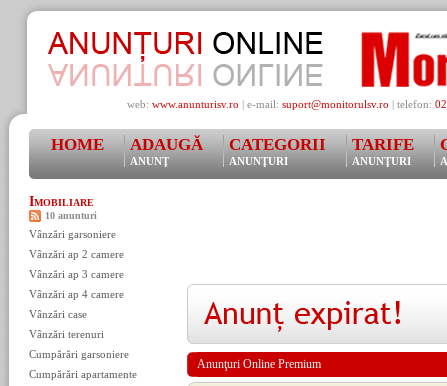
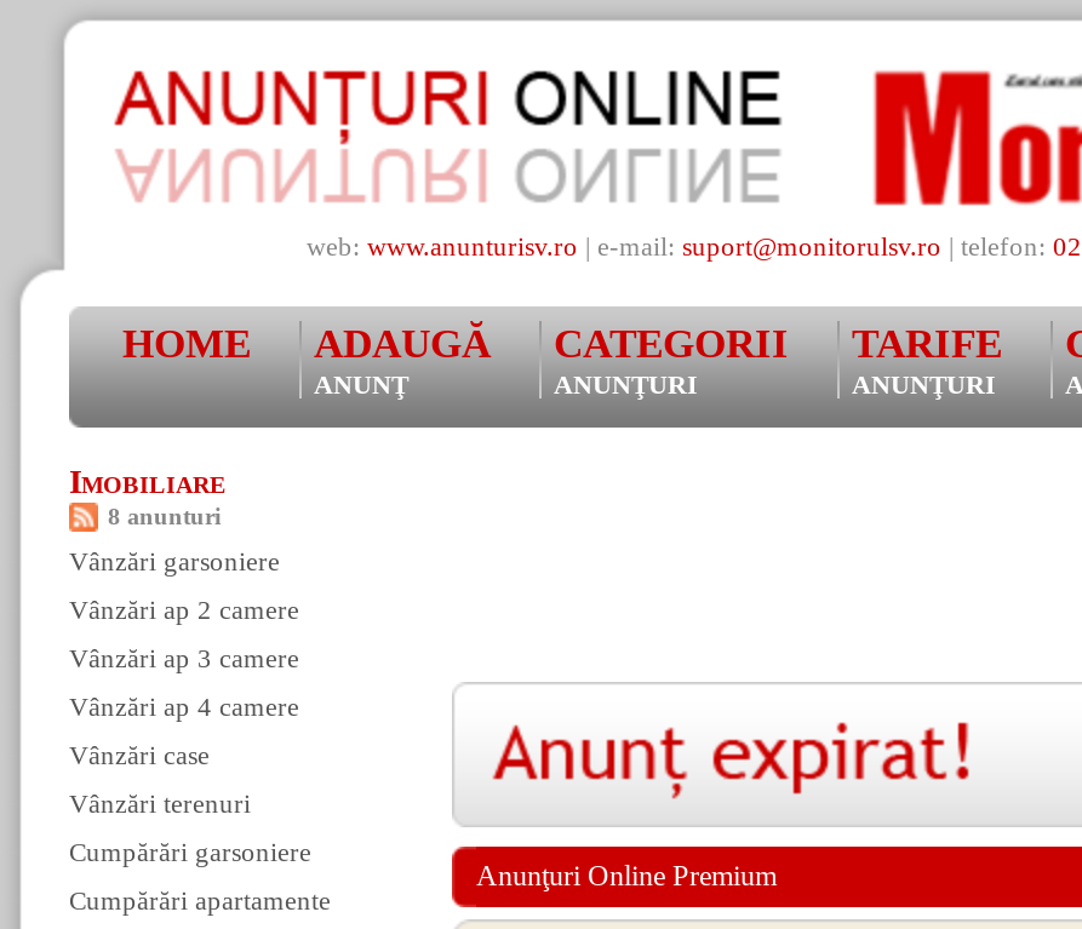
[45,210,97,221] 10 anunturi -> [108,503,222,529] 8 anunturi

